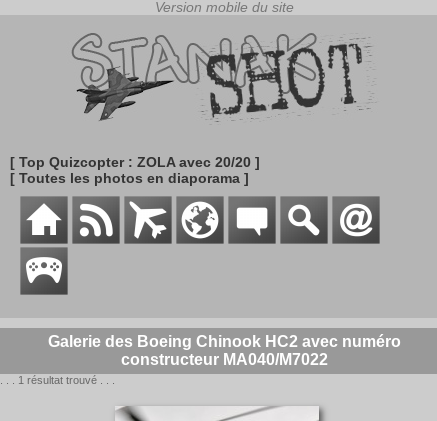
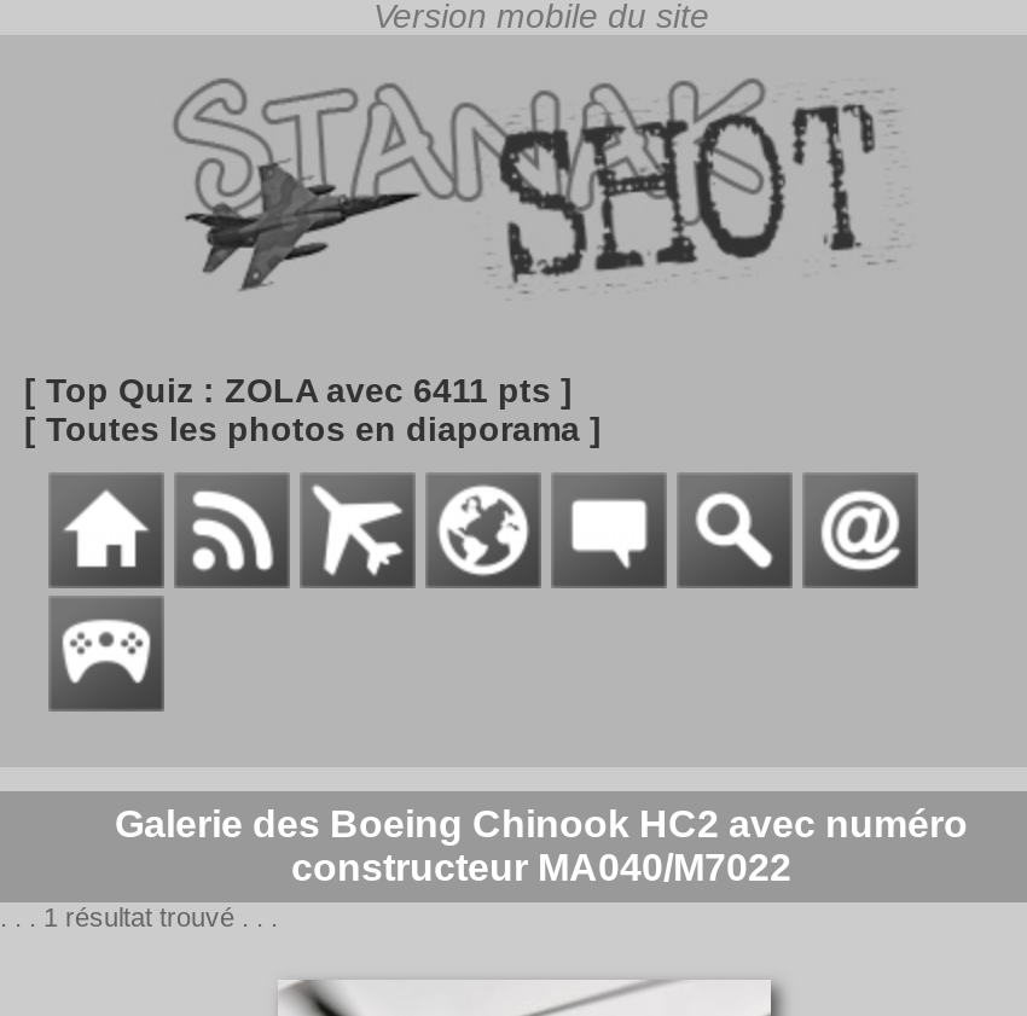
[10,154,260,170] [ Top Quizcopter : ZOLA avec 20/20 ] -> [24,371,573,410] [ Top Quiz : ZOLA avec 6411 pts ]

